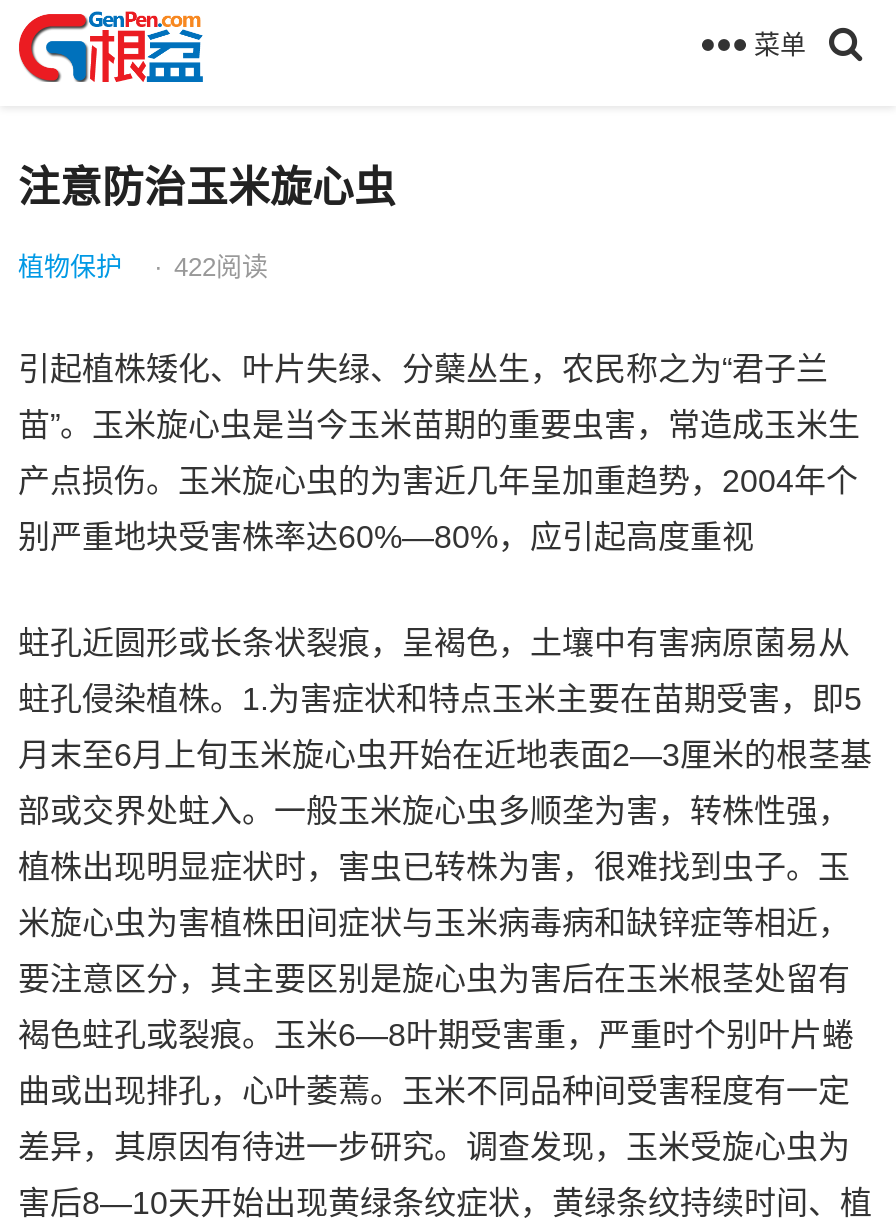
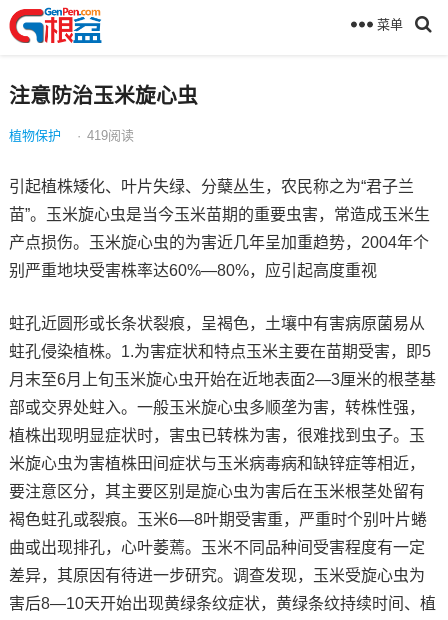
[18,252,268,282] 植物保护 · 422阅读 -> [9,128,134,143] 植物保护 · 419阅读

